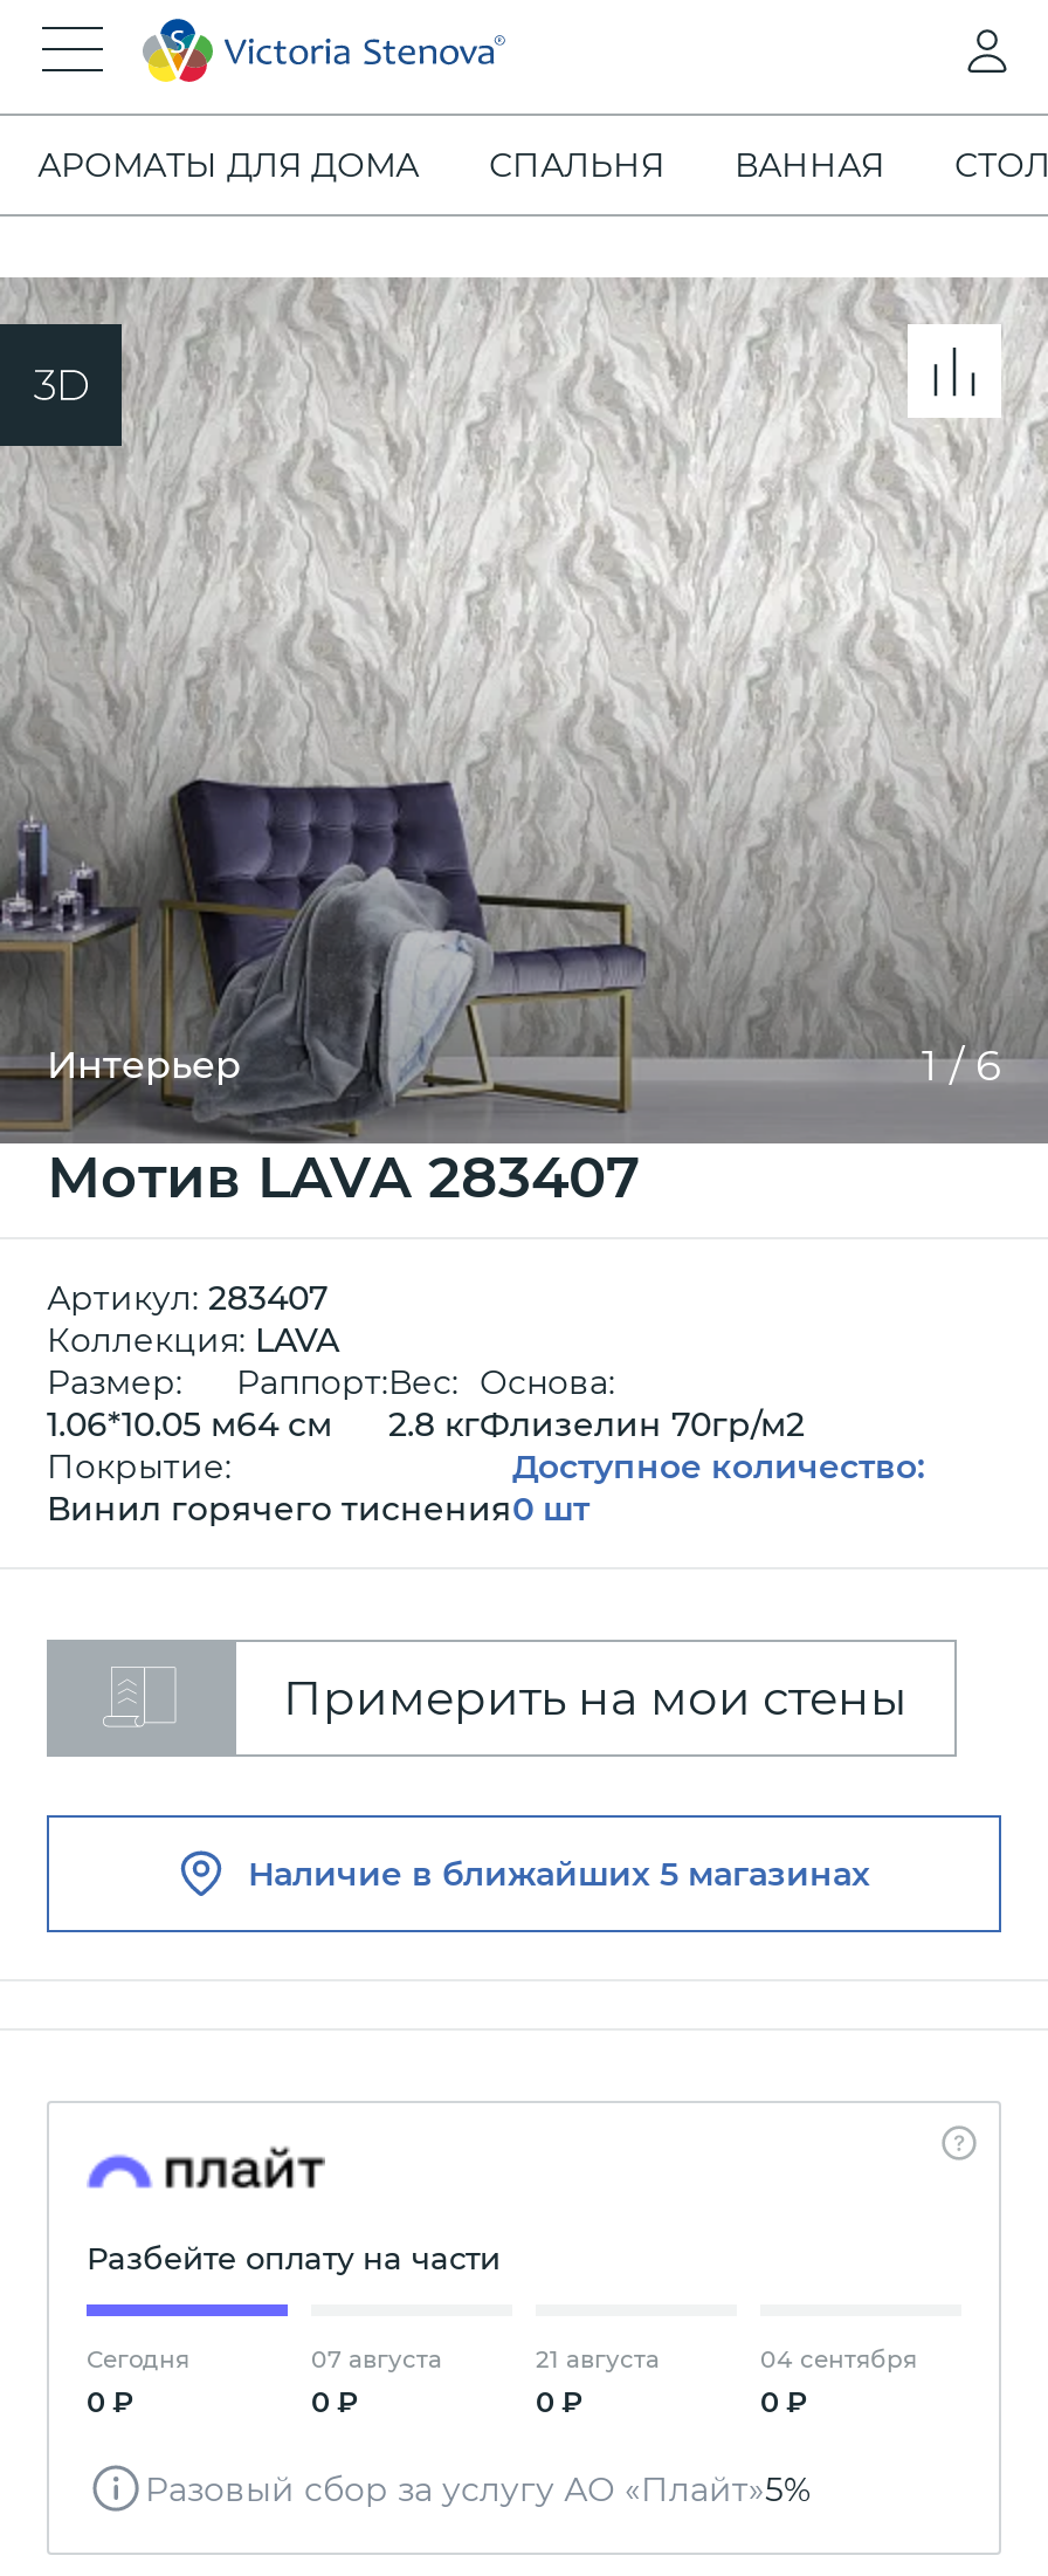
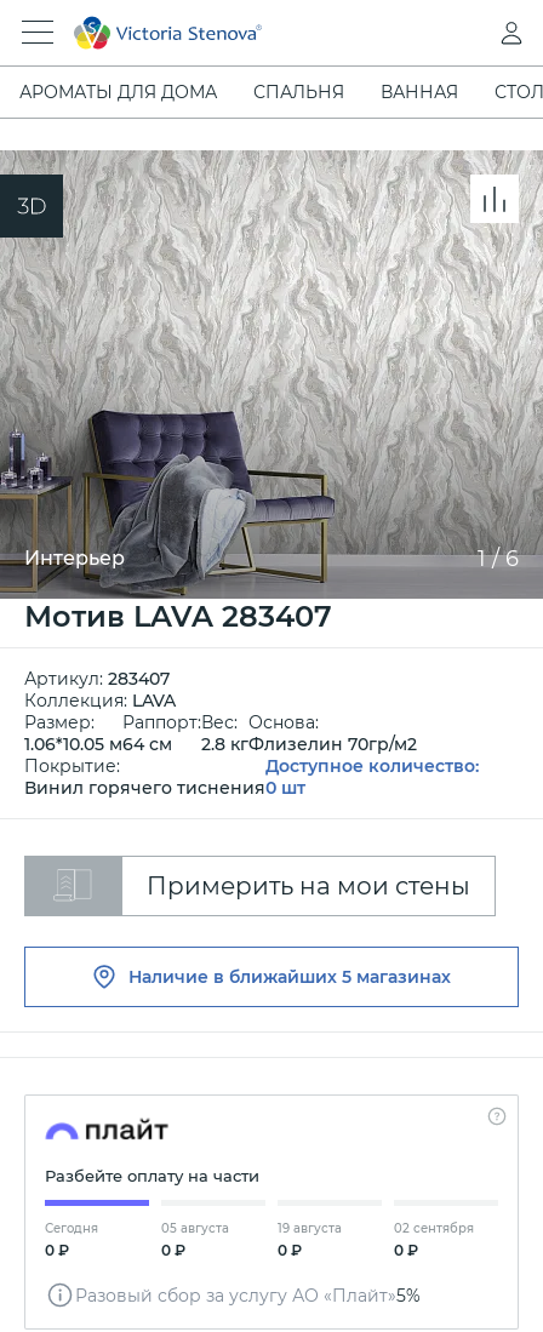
[311,2344,442,2375] 07 августа -> [161,1220,229,1236] 05 августа
[536,2344,660,2375] 21 августа -> [278,1220,342,1236] 19 августа
[760,2344,917,2375] 04 сентября -> [394,1220,474,1236] 02 сентября

